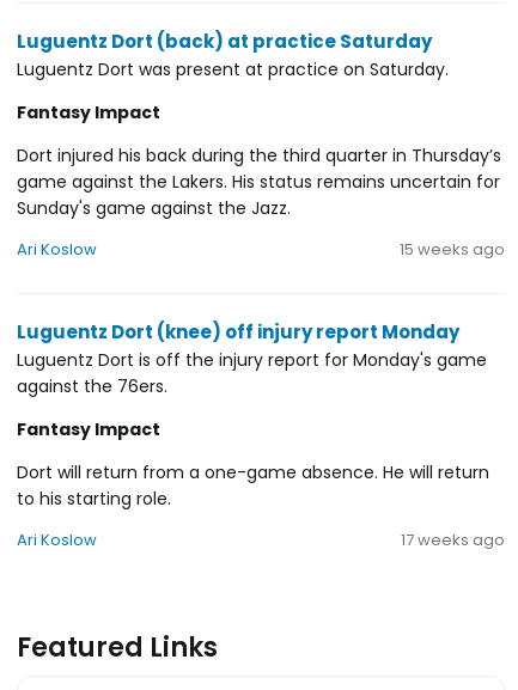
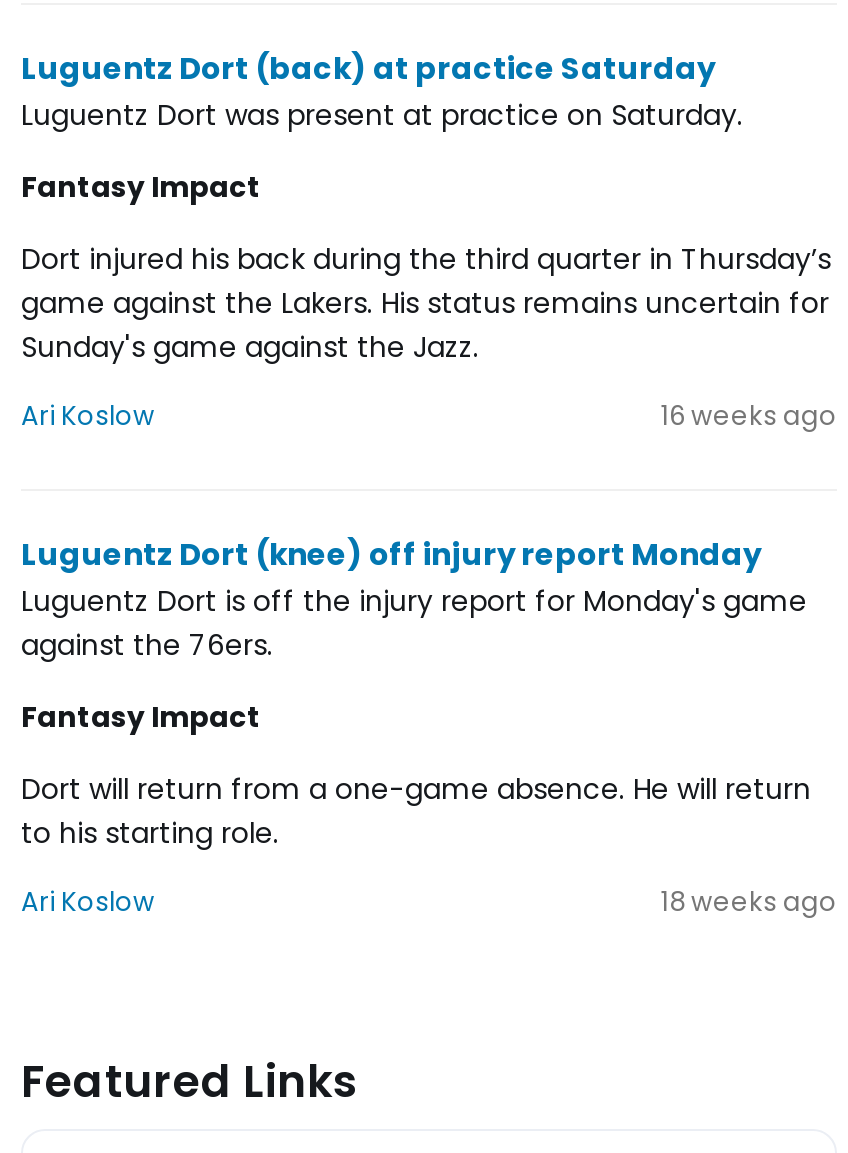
[400,238,505,261] 15 weeks ago -> [661,398,837,436] 16 weeks ago
[401,529,505,552] 17 weeks ago -> [661,884,837,922] 18 weeks ago

